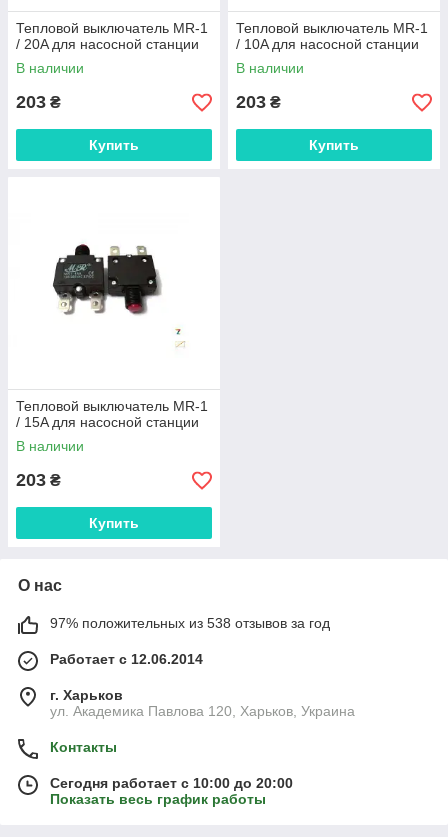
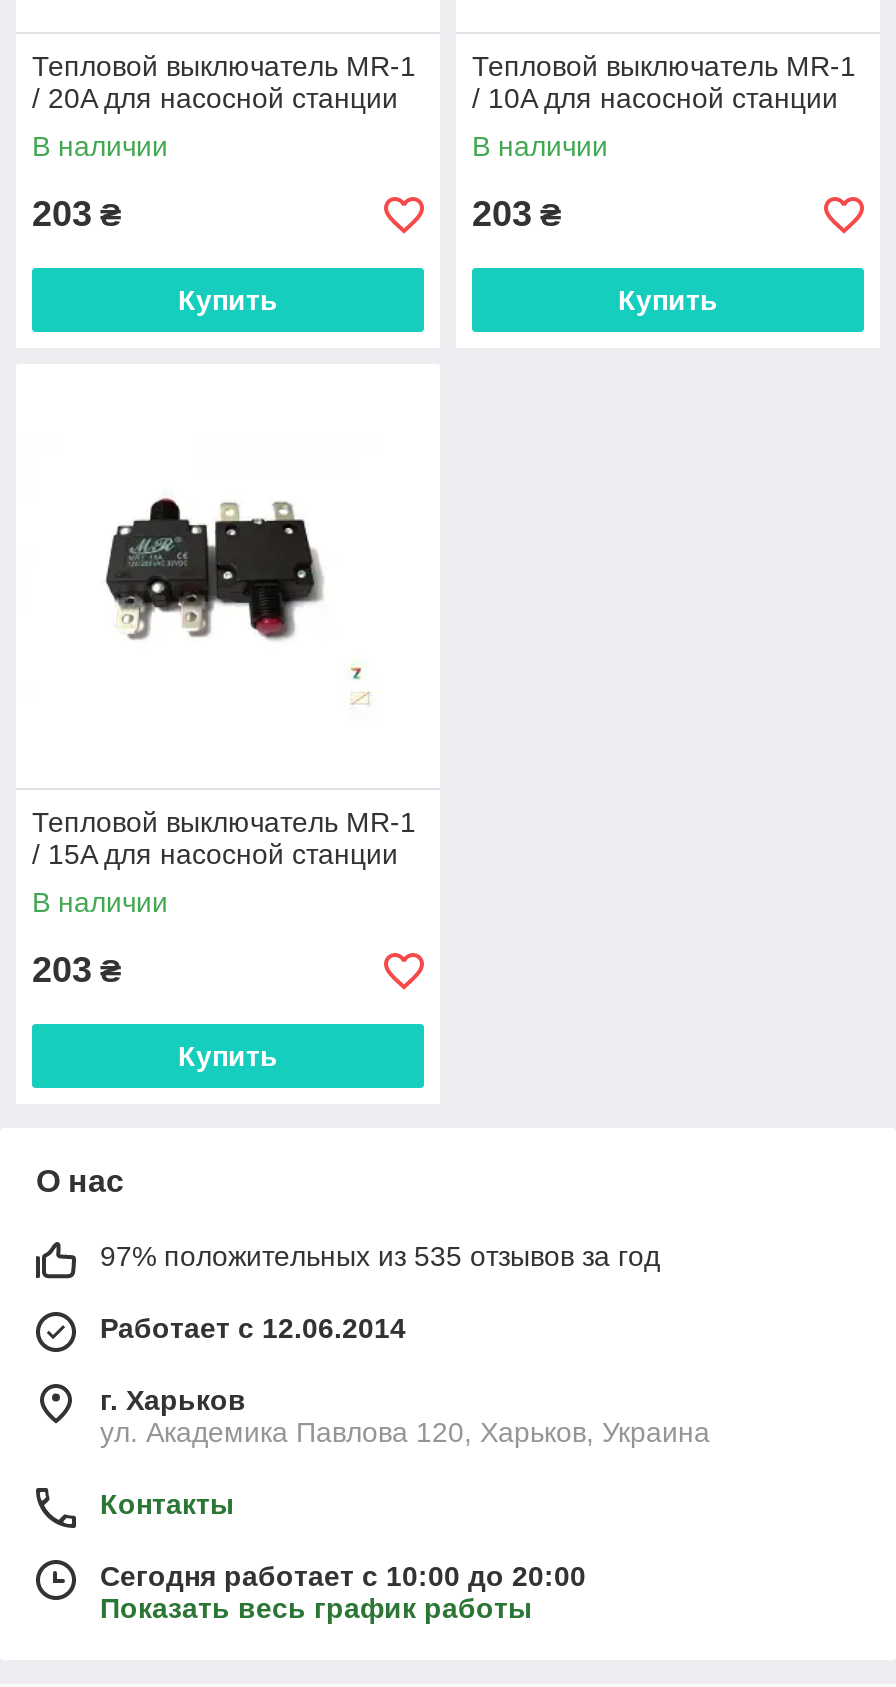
[50,615,330,631] 97% положительных из 538 отзывов за год -> [100,1240,660,1272] 97% положительных из 535 отзывов за год

